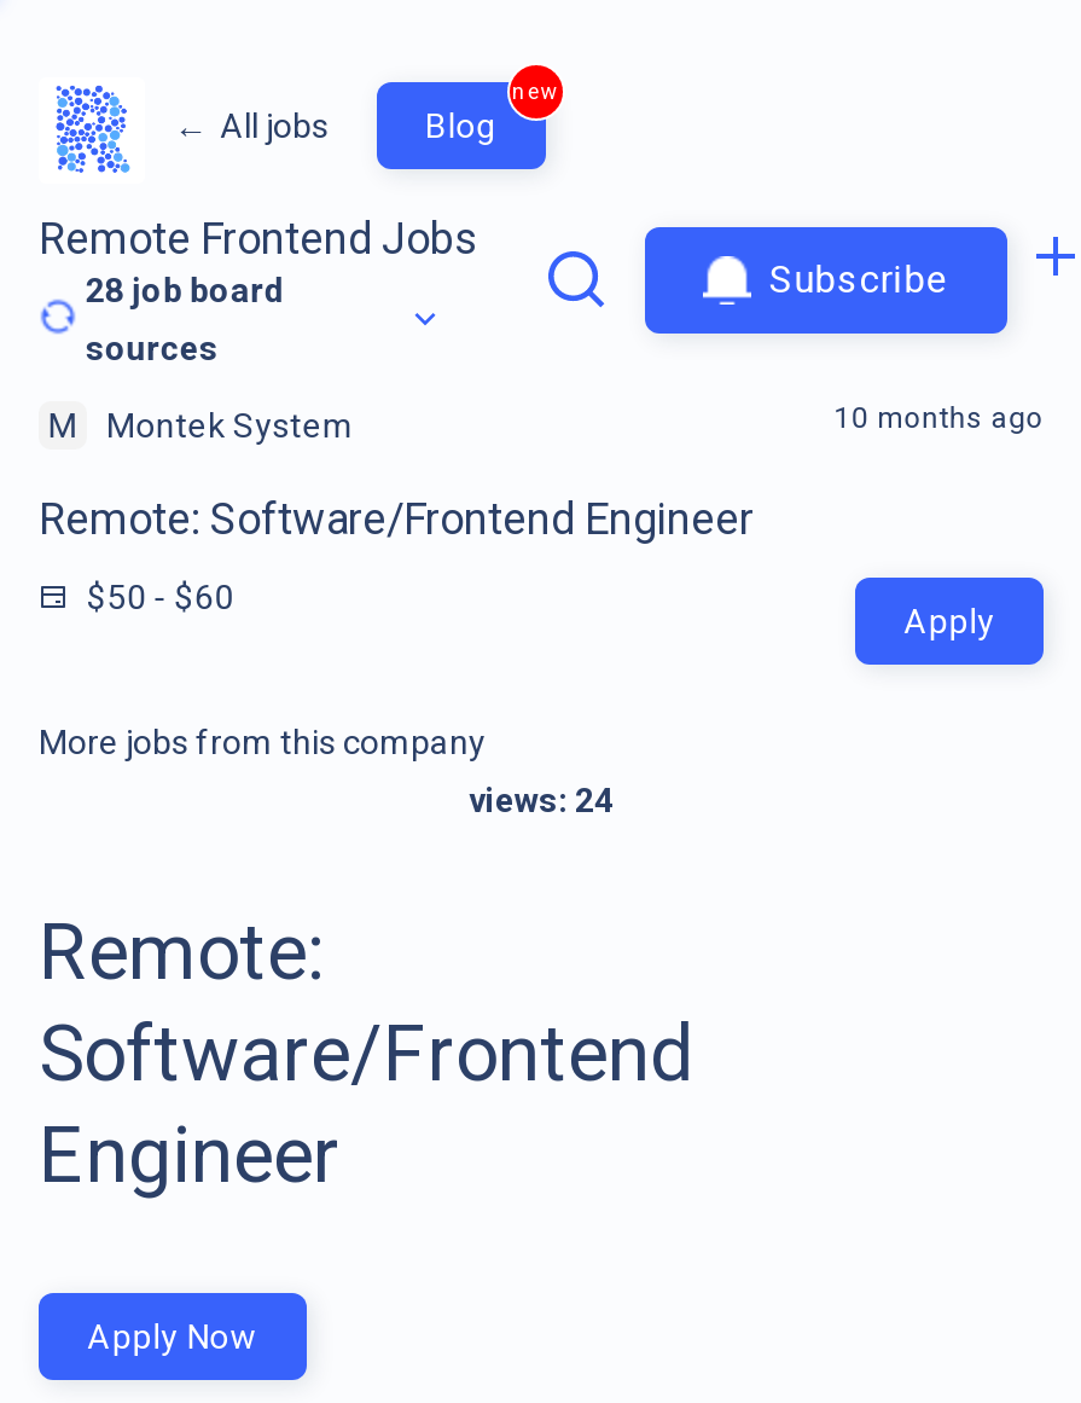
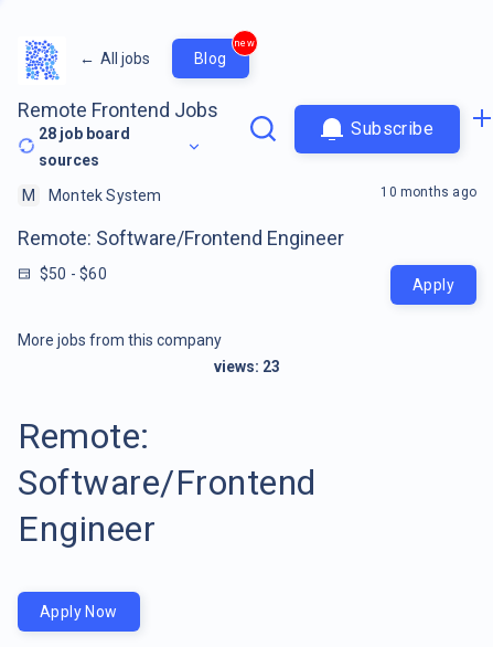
[469,779,614,818] views: 24 -> [214,357,280,375] views: 23

